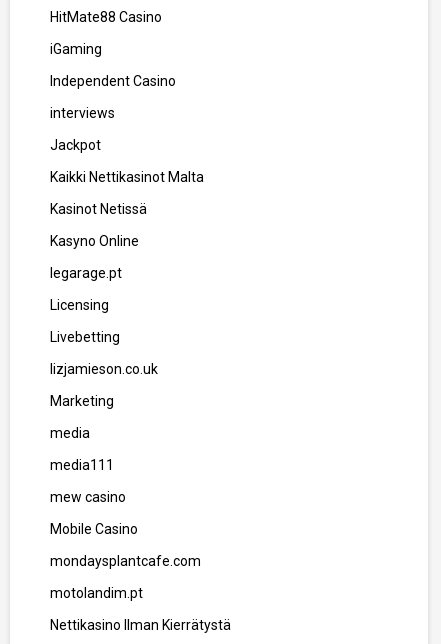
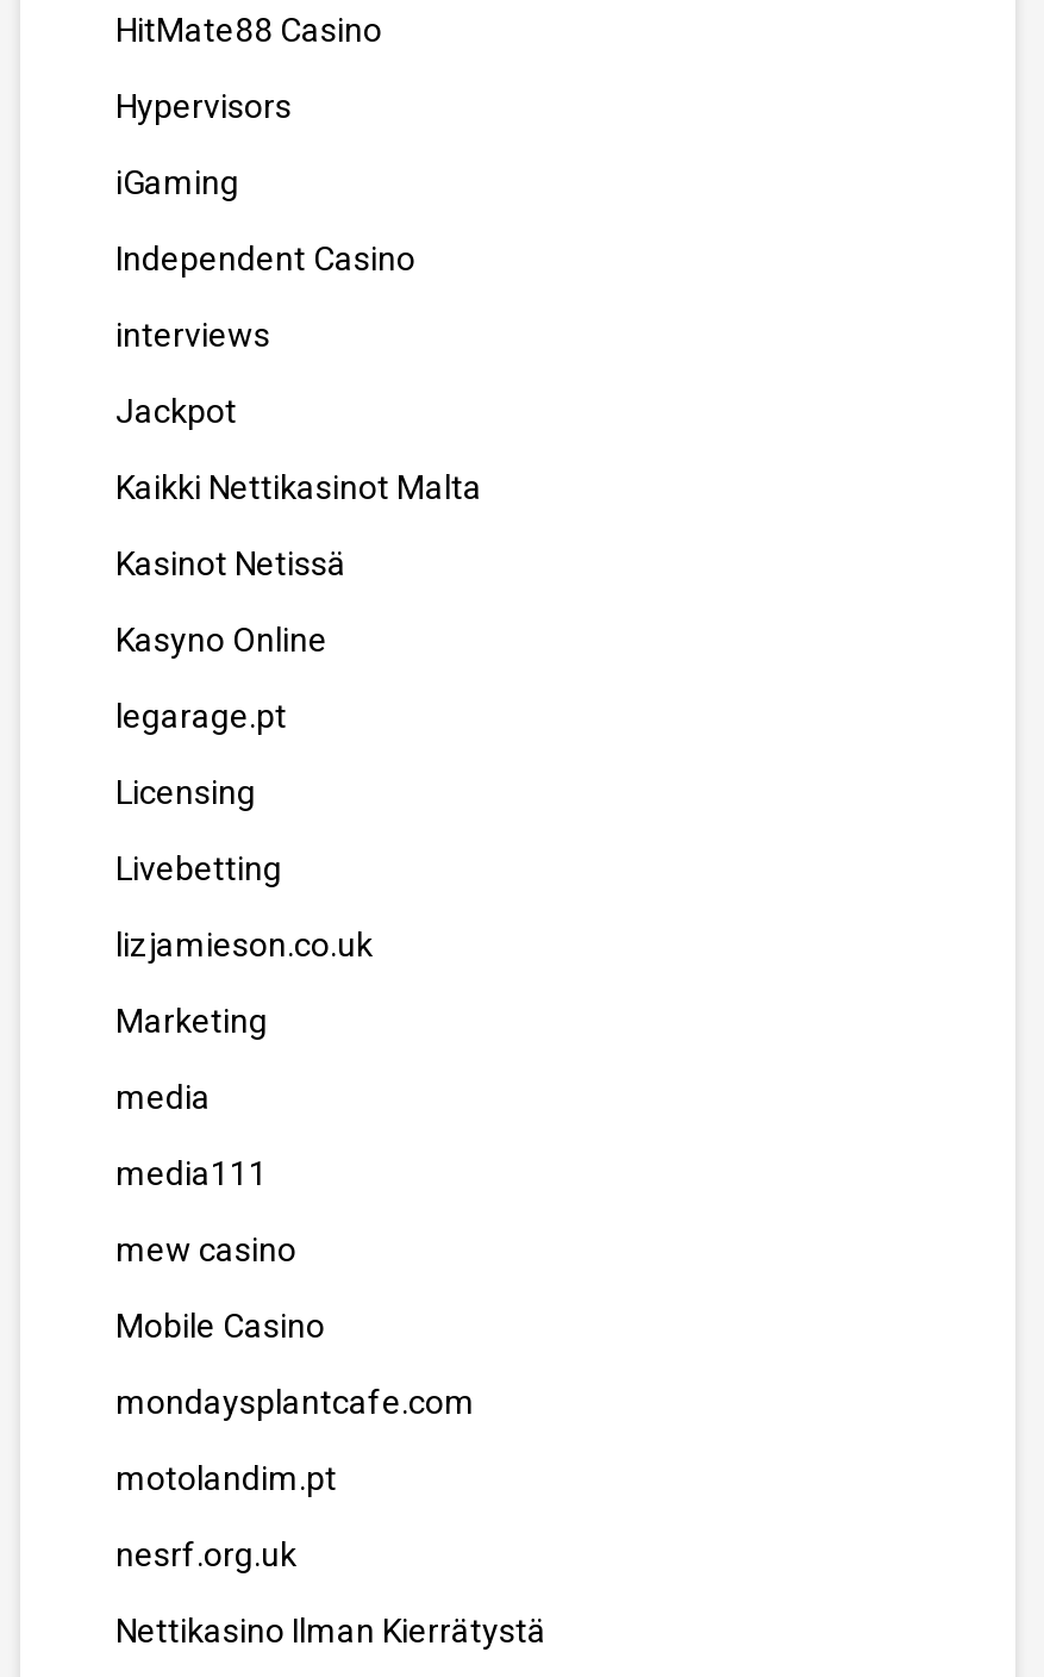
none -> [115,87,292,125] Hypervisors
none -> [115,1535,296,1573] nesrf.org.uk

